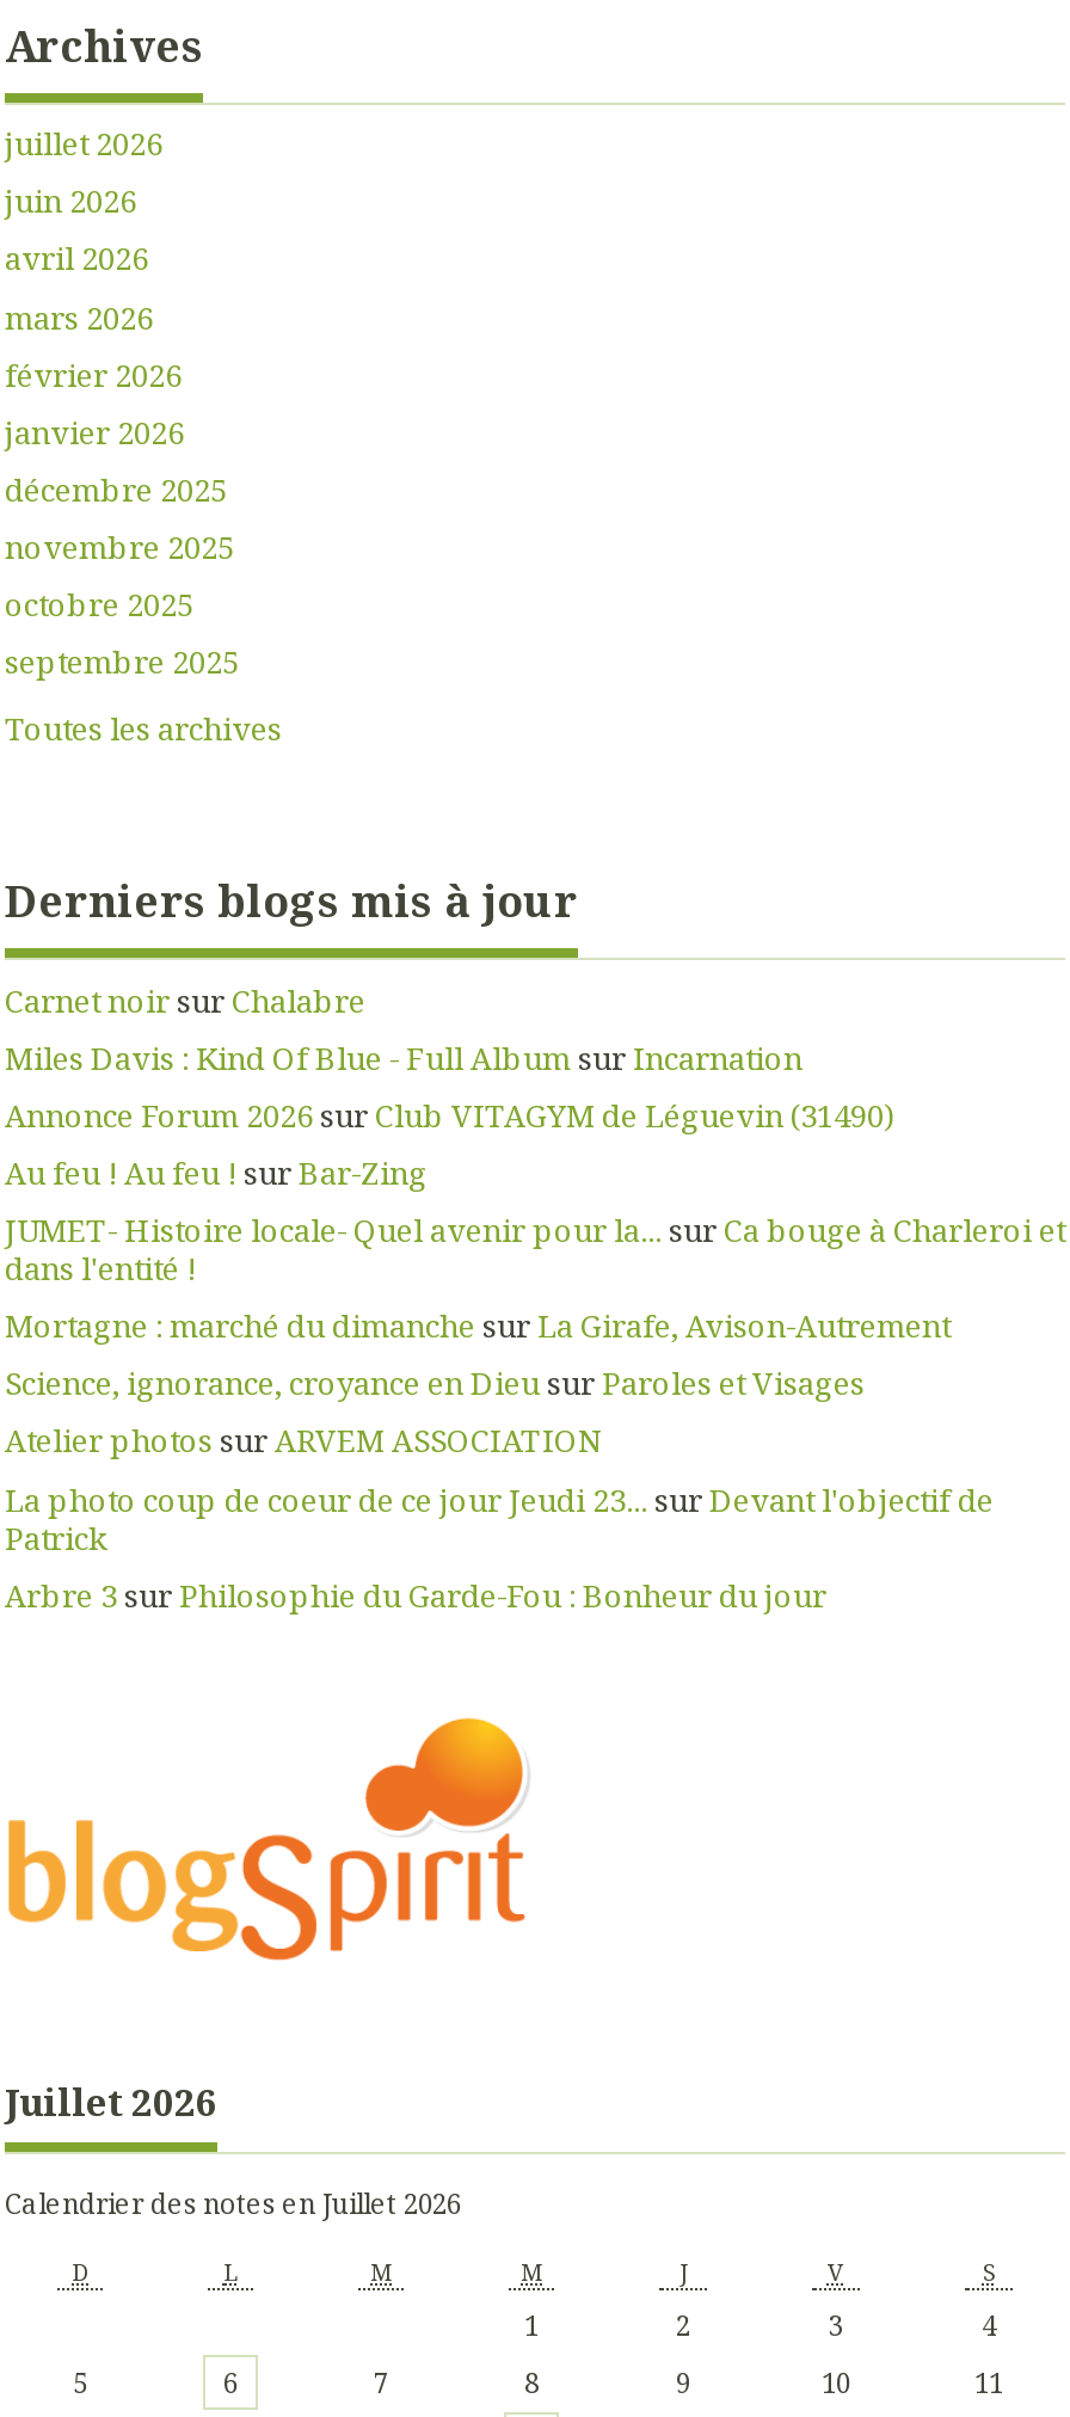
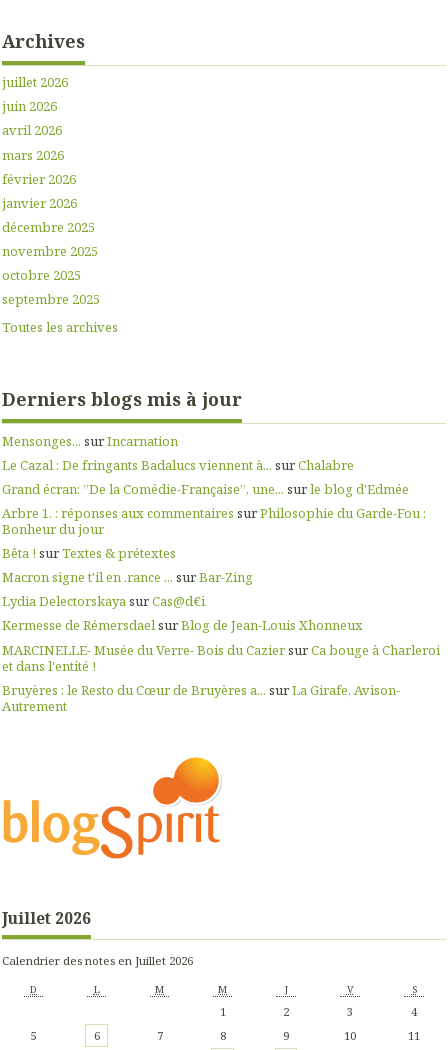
[5,978,1065,1616] Carnet noir sur Chalabre | Miles Davis : Kind Of Blue - Full Album sur Incarnation | Annonce Forum 2026 sur Club VITAGYM de Léguevin (31490) | Au feu ! Au feu ! sur Bar-Zing | JUMET- Histoire locale- Quel avenir pour la... sur Ca bouge à Charleroi et | dans l'entité ! | Mortagne : marché du dimanche sur La Girafe, Avison-Autrement | Science, ignorance, croyance en Dieu sur Paroles et Visages | Atelier photos surARVEM ASSOCIATION | La photo coup de coeur de ce jour Jeudi 23... sur Devant l'objectif de | Patrick | Arbre 3 sur Philosophie du Garde-Fou : Bonheur du jour -> [2,431,440,715] Mensonges... sur Incarnation | Le Cazal : De fringants Badalucs viennent à... sur Chalabre | Grand écran: ”De la Comédie-Française”, une... sur le blog d'Edmée | Arbre 1. : réponses aux commentaires sur Philosophie du Garde-Fou : | Bonheur du jour | Bêta ! sur Textes & prétextes | Macron signe t'il en .rance ... sur Bar-Zing | Lydia Delectorskaya sur Cas@d€i | Kermesse de Rémersdael sur Blog de Jean-Louis Xhonneux | MARCINELLE- Musée du Verre- Bois du Cazier sur Ca bouge à Charleroi | et dans l'entité ! | Bruyères : le Resto du Cœur de Bruyères a... sur La Girafe, Avison- | Autrement

